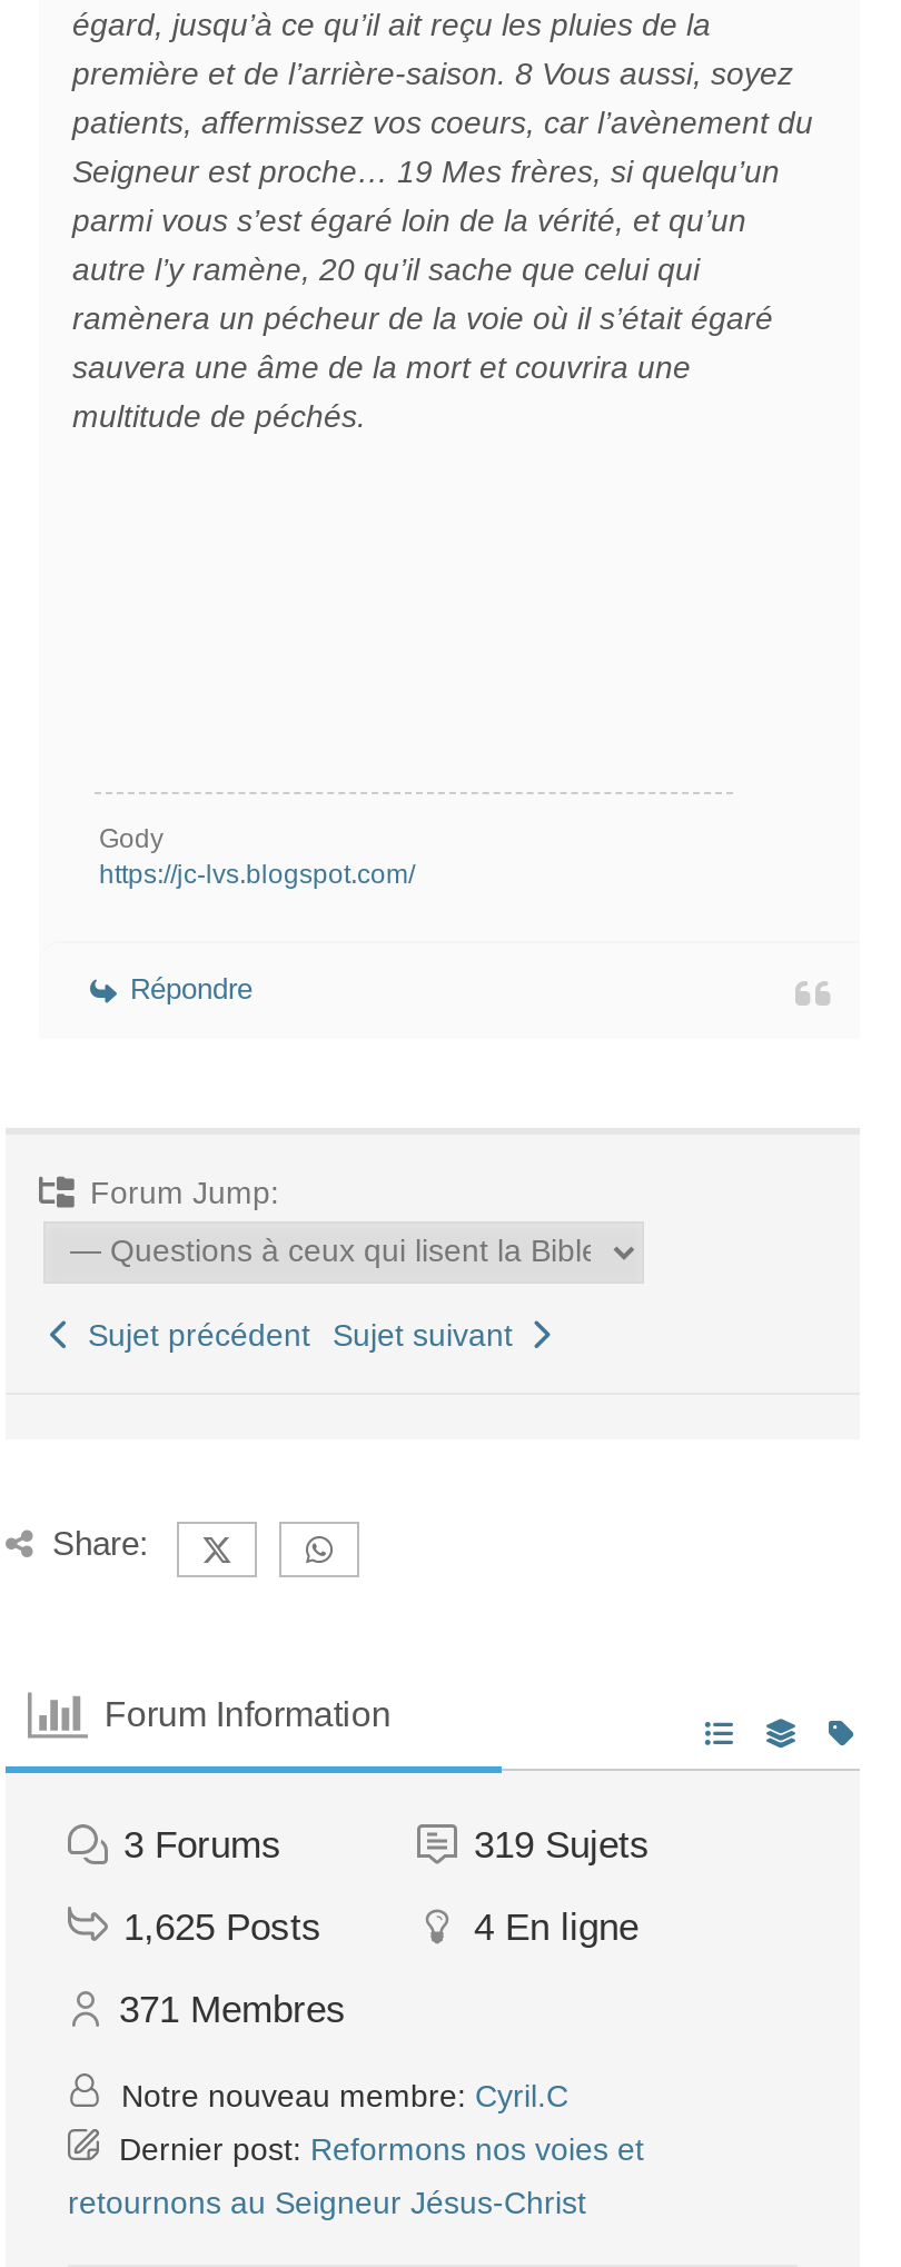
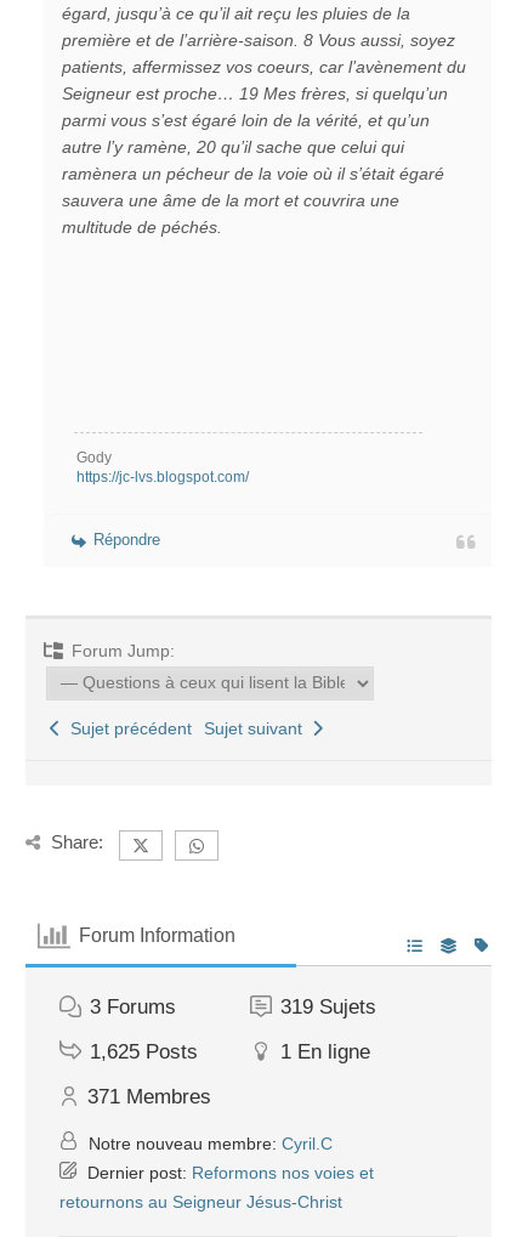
[474,1906,638,1948] 4 En ligne -> [281,1040,371,1063] 1 En ligne

